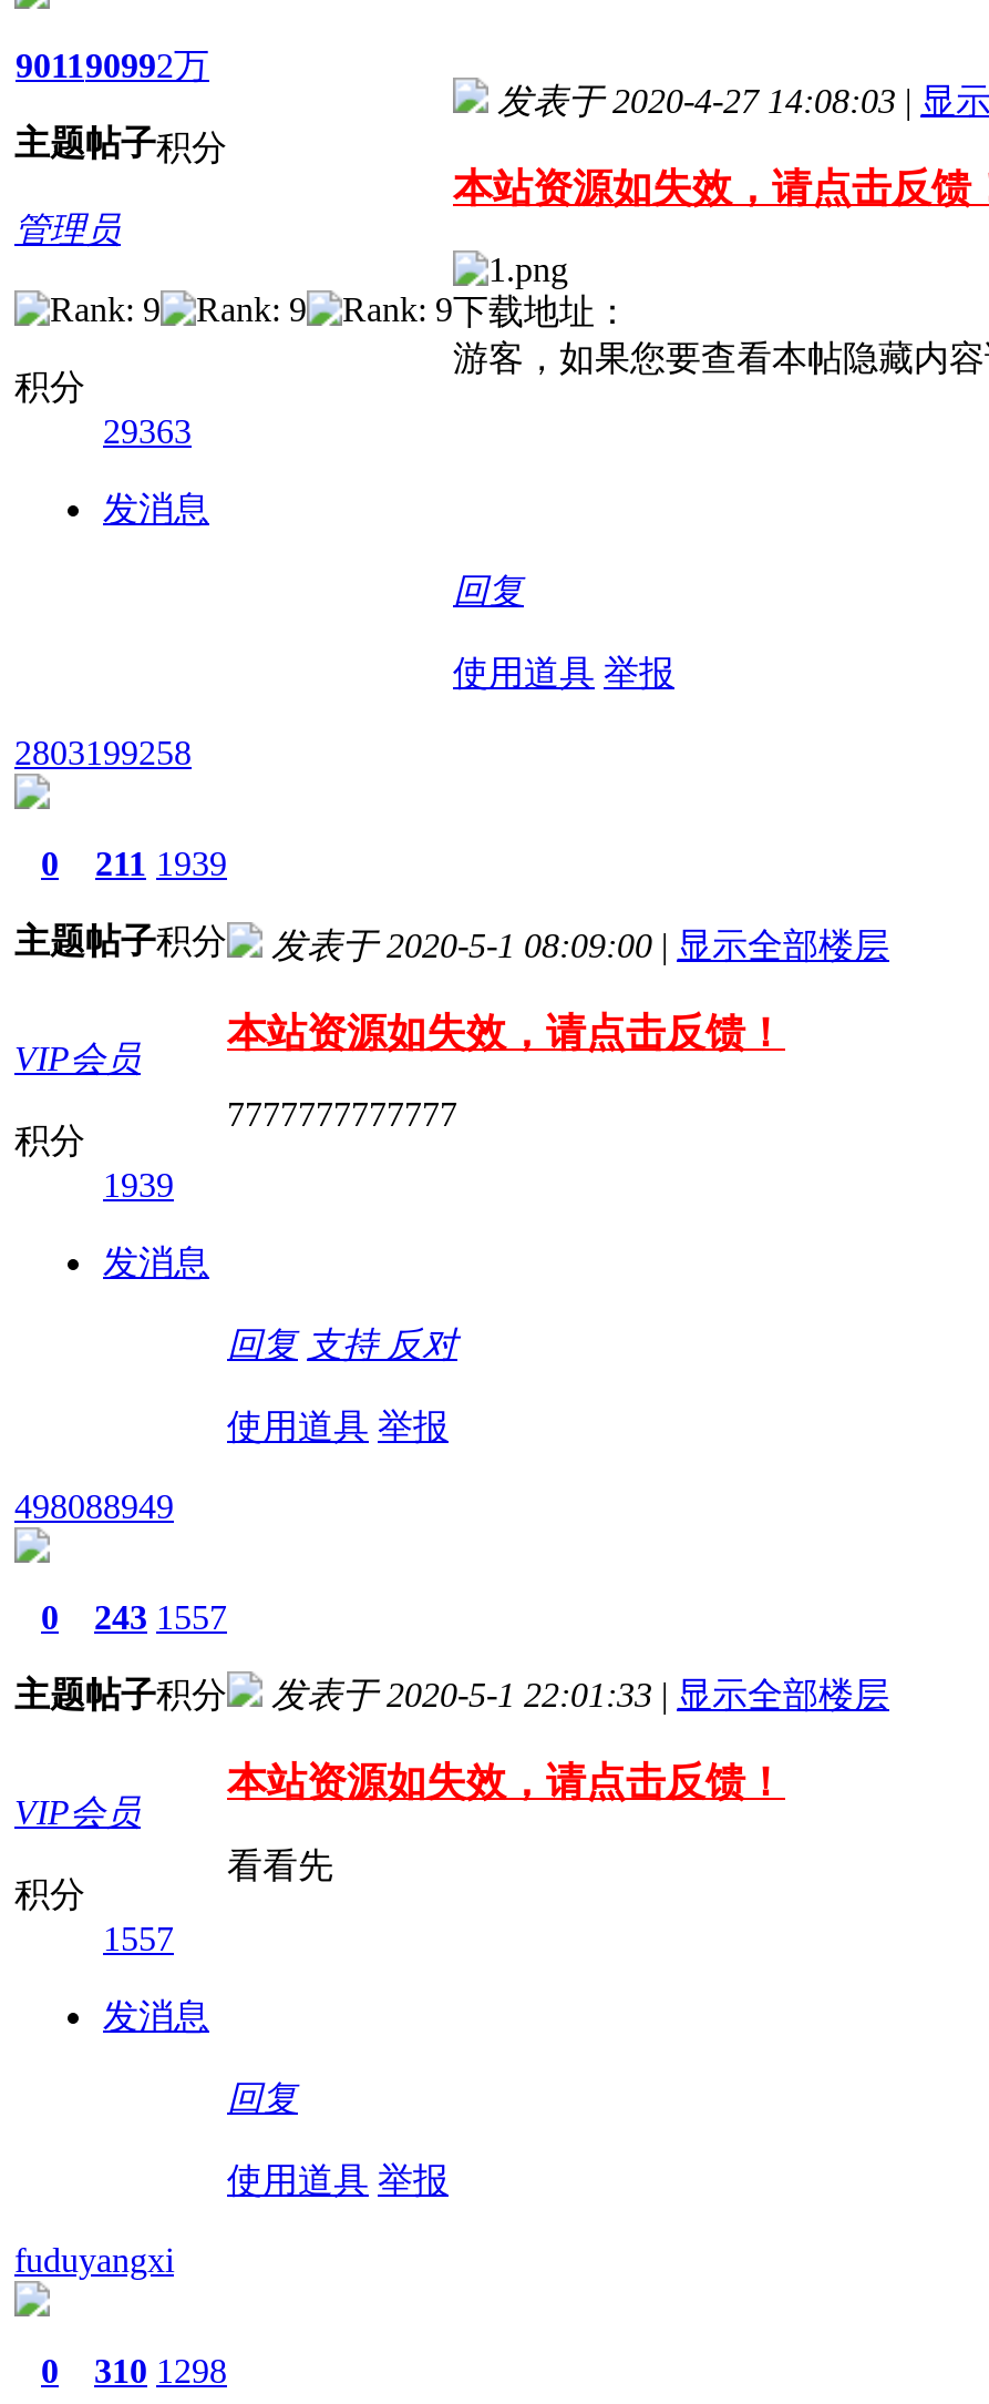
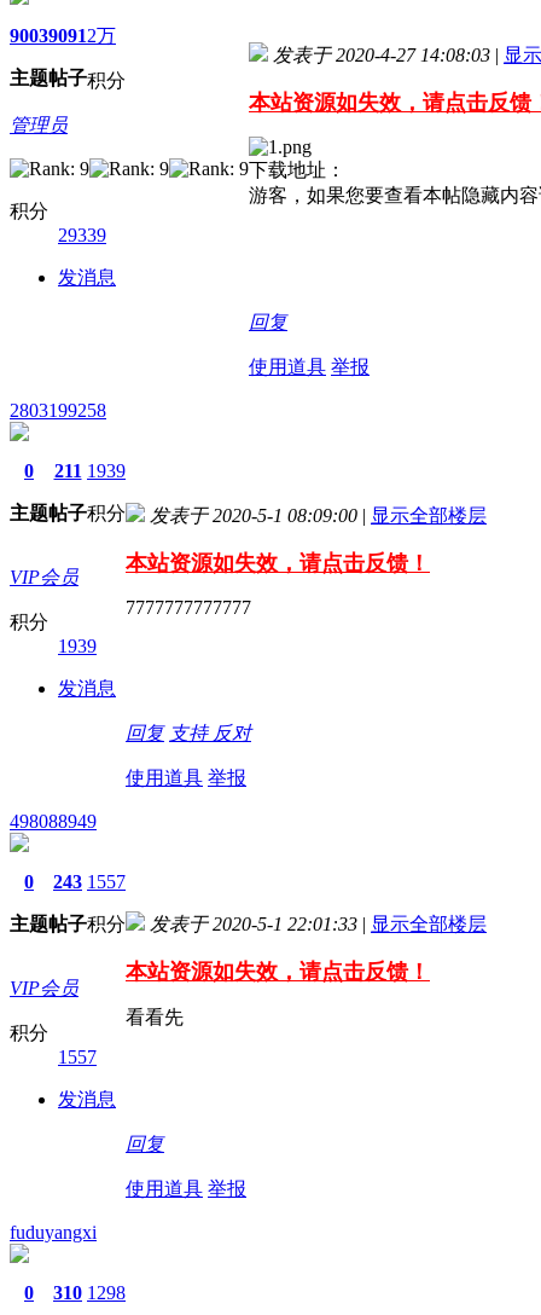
[16,46,84,84] 9011 -> [10,25,48,46] 9003
[85,46,156,84] 9099 -> [48,25,87,46] 9091
[103,412,192,450] 29363 -> [58,225,106,245] 29339

